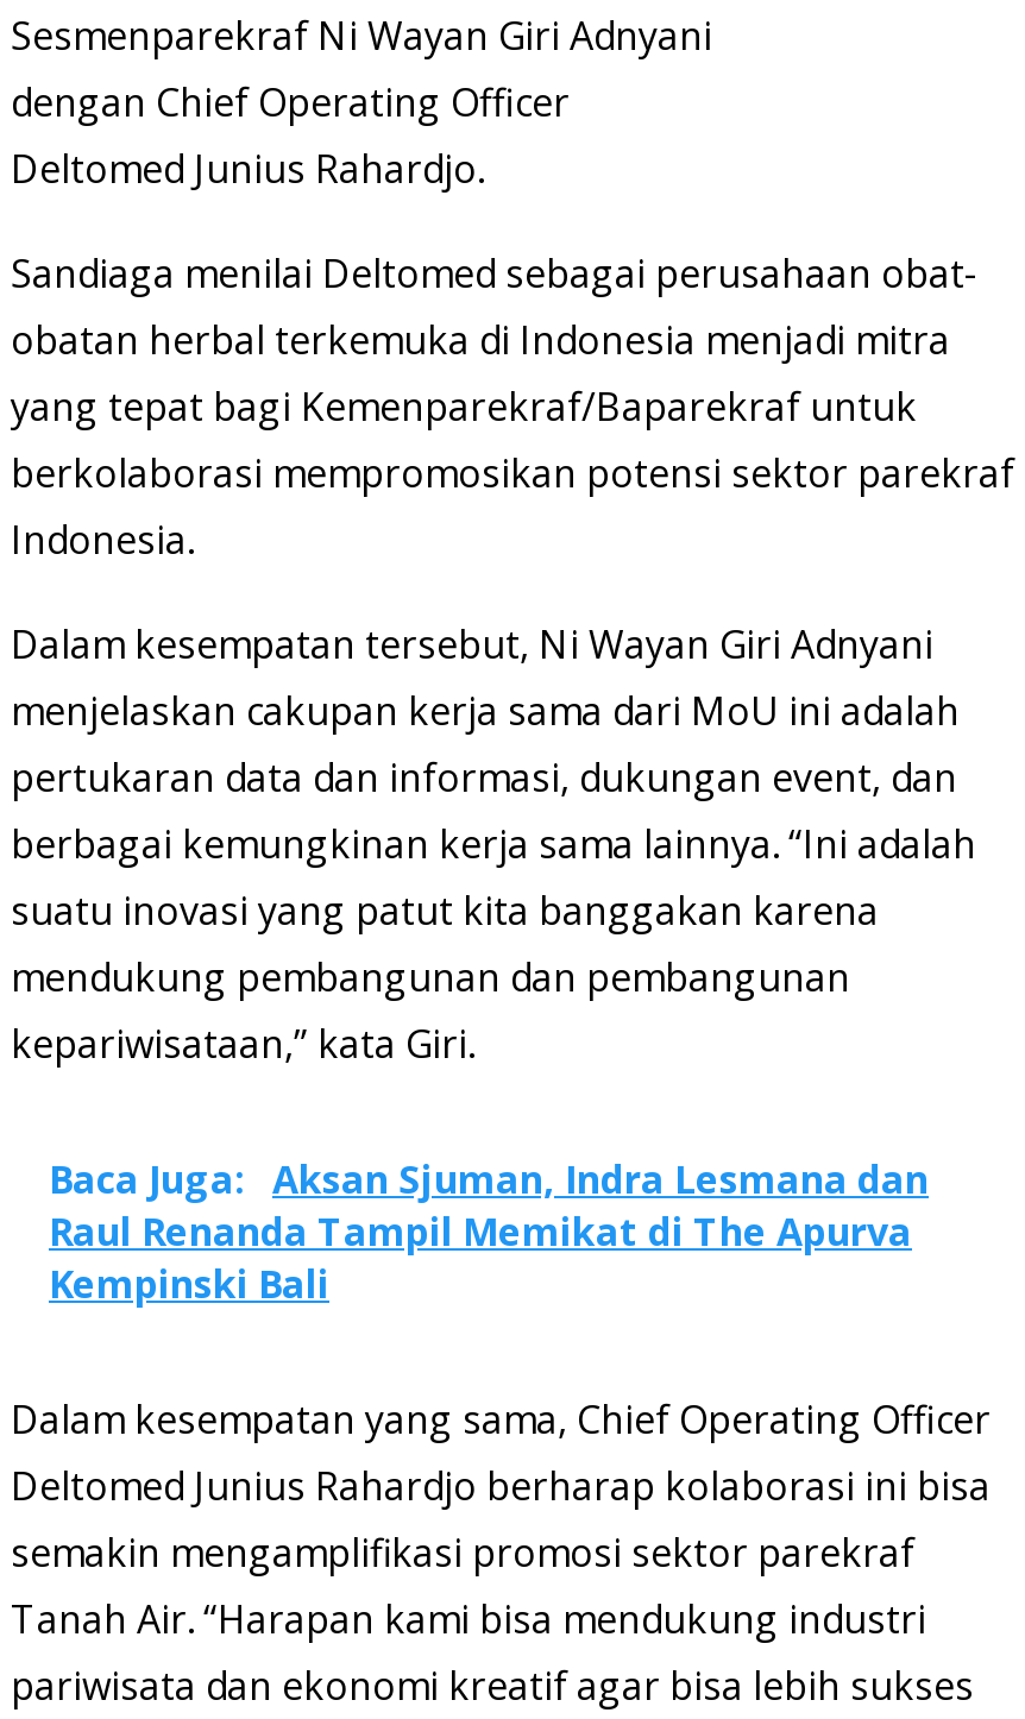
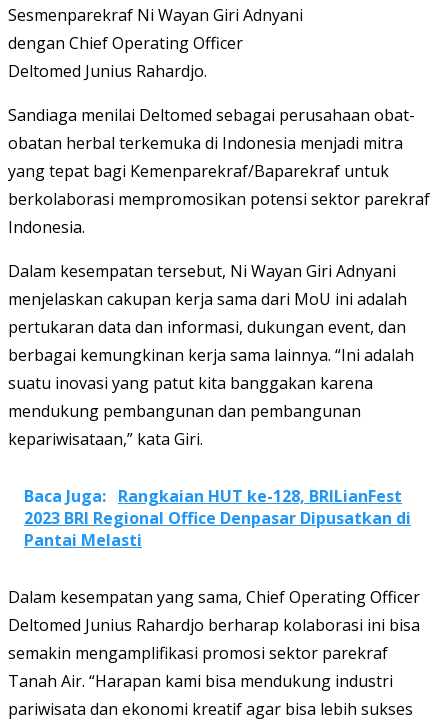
[49,1153,929,1310] Baca Juga: Aksan Sjuman, Indra Lesmana dan | Raul Renanda Tampil Memikat di The Apurva | Kempinski Bali -> [24,485,411,551] Baca Juga: Rangkaian HUT ke-128, BRILianFest | 2023 BRI Regional Office Denpasar Dipusatkan di | Pantai Melasti

